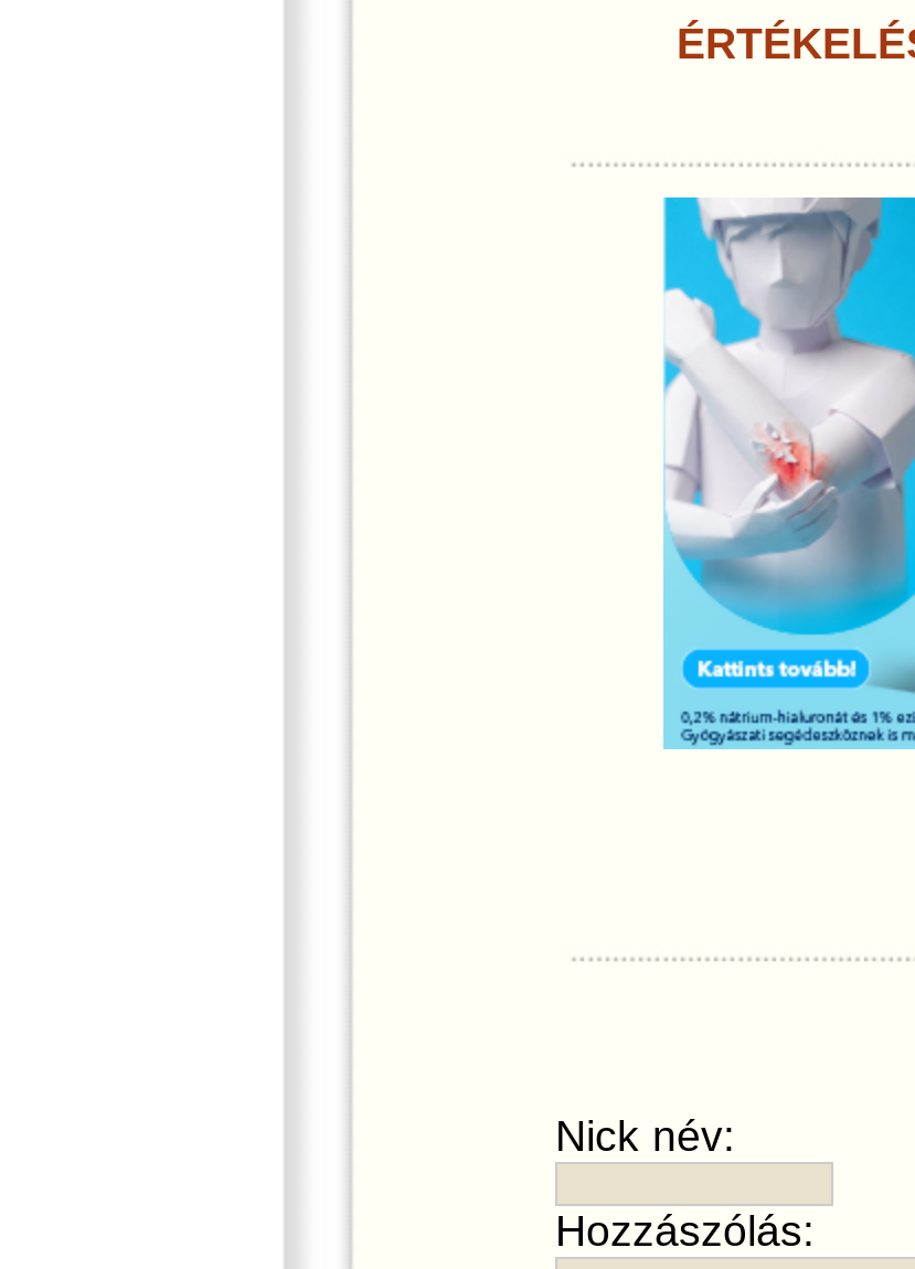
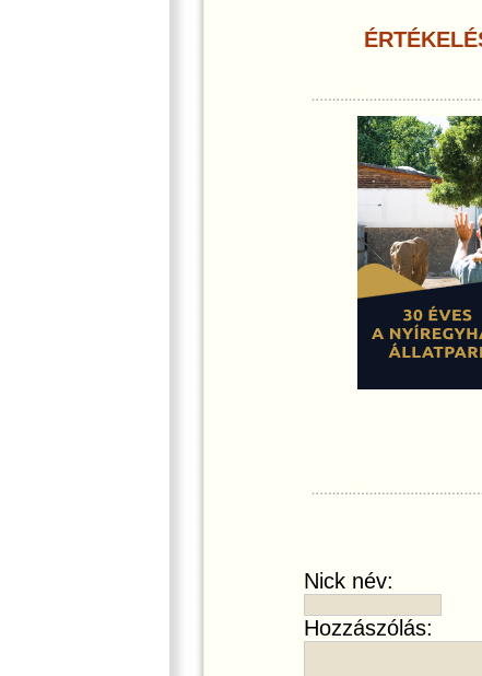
[661,195,908,749] [image] -> [356,115,479,391] [image]

